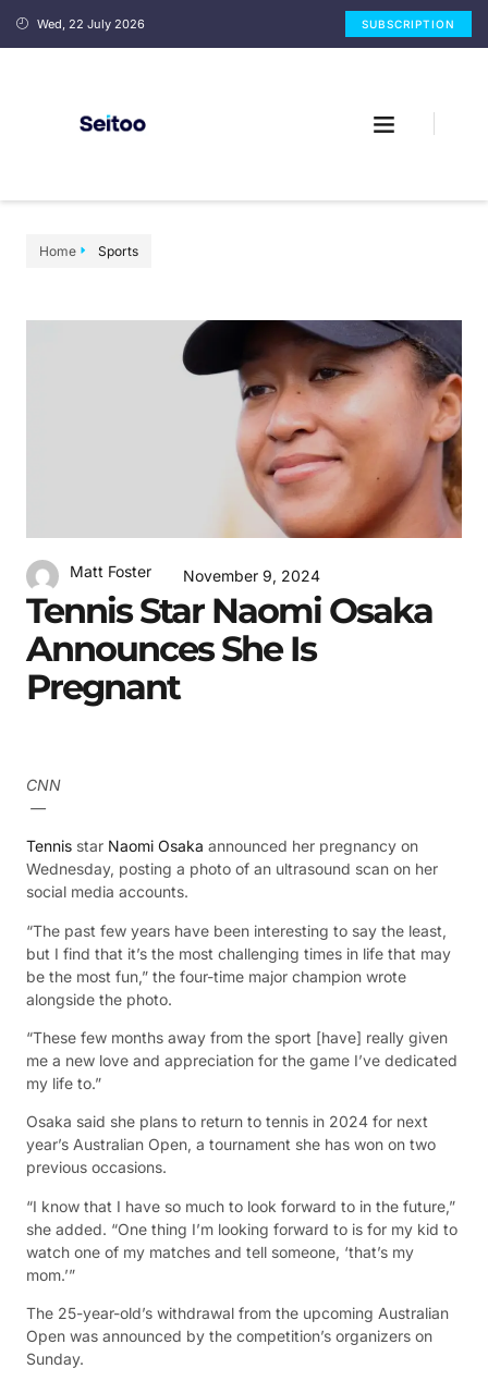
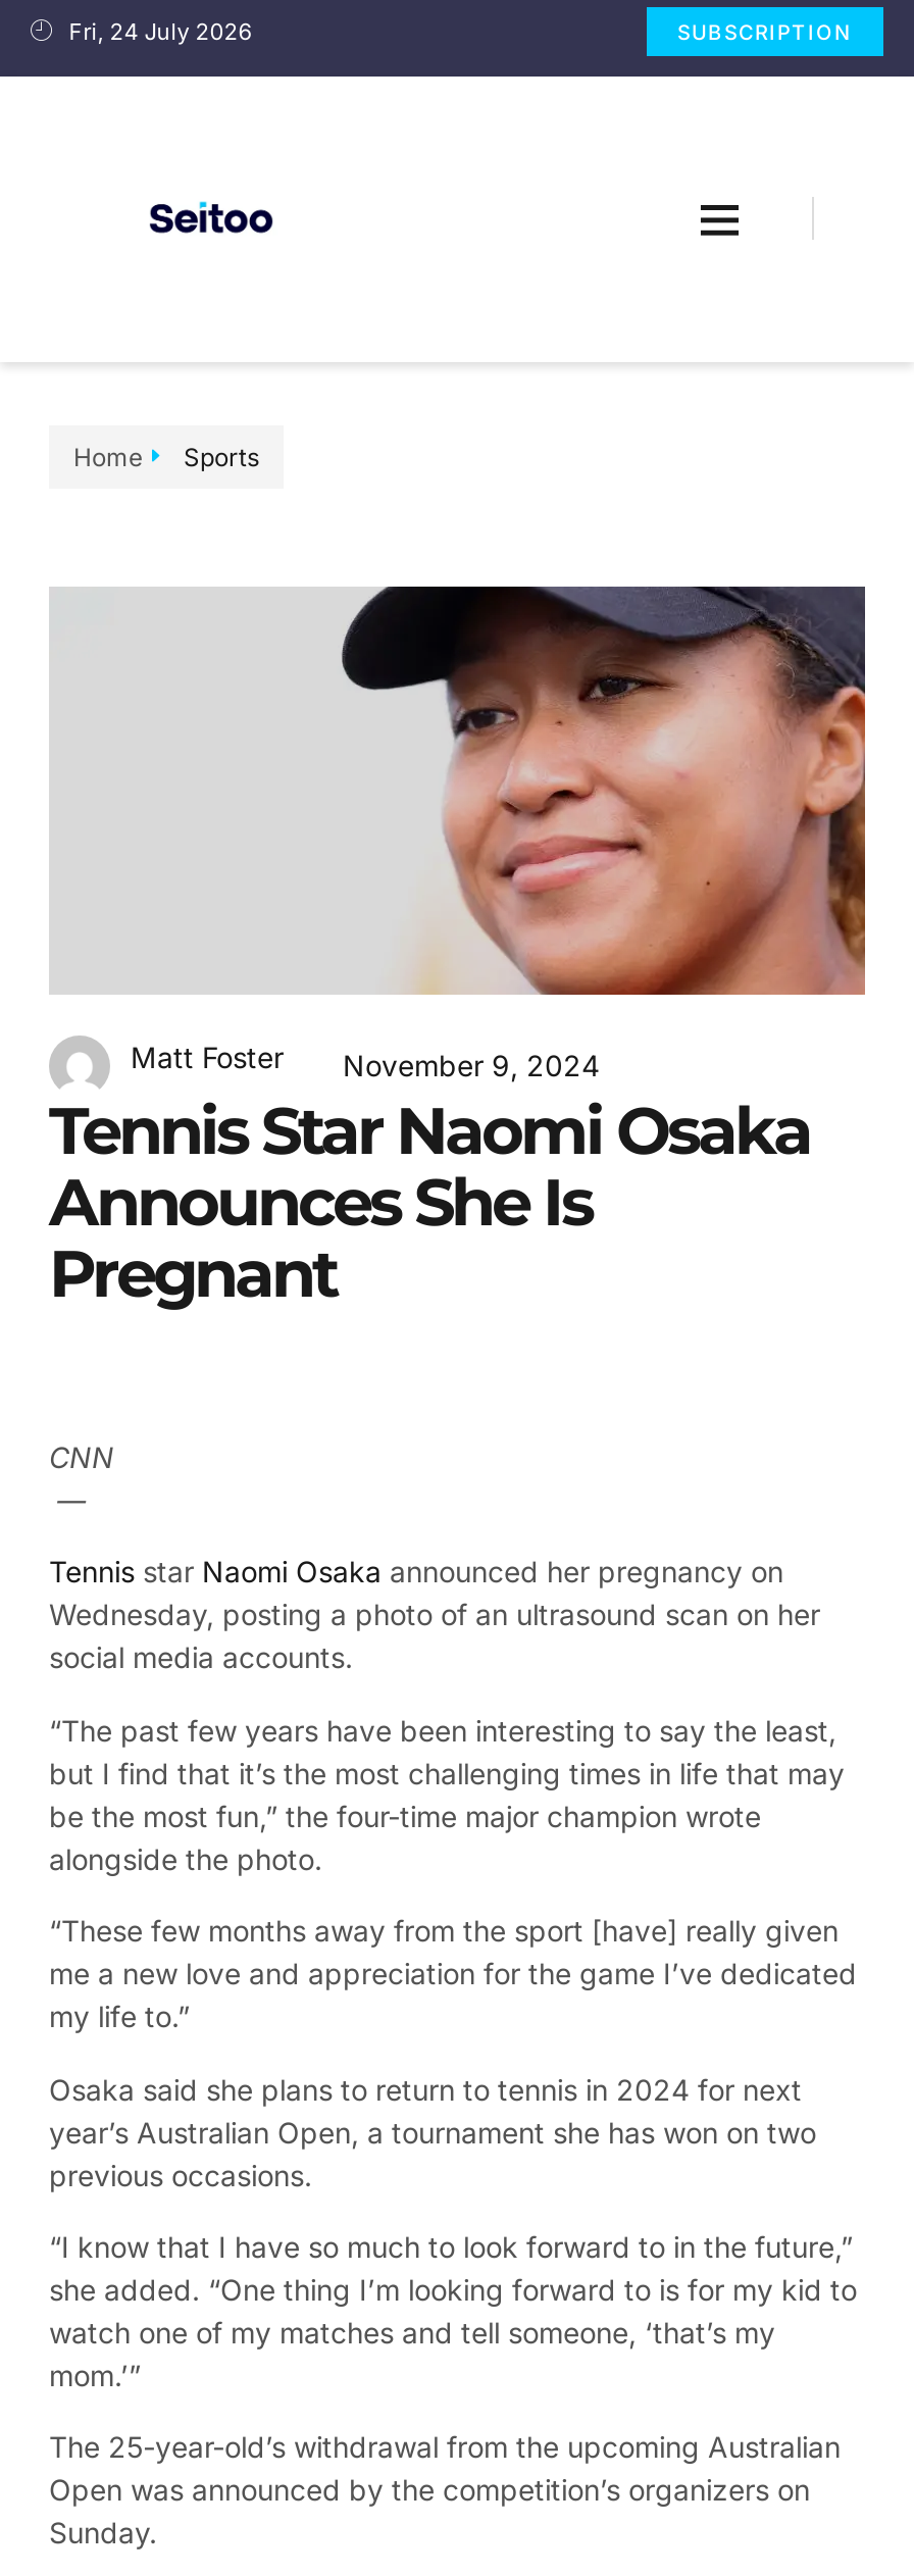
[37,16,145,31] Wed, 22 July 2026 -> [69,16,253,45] Fri, 24 July 2026

